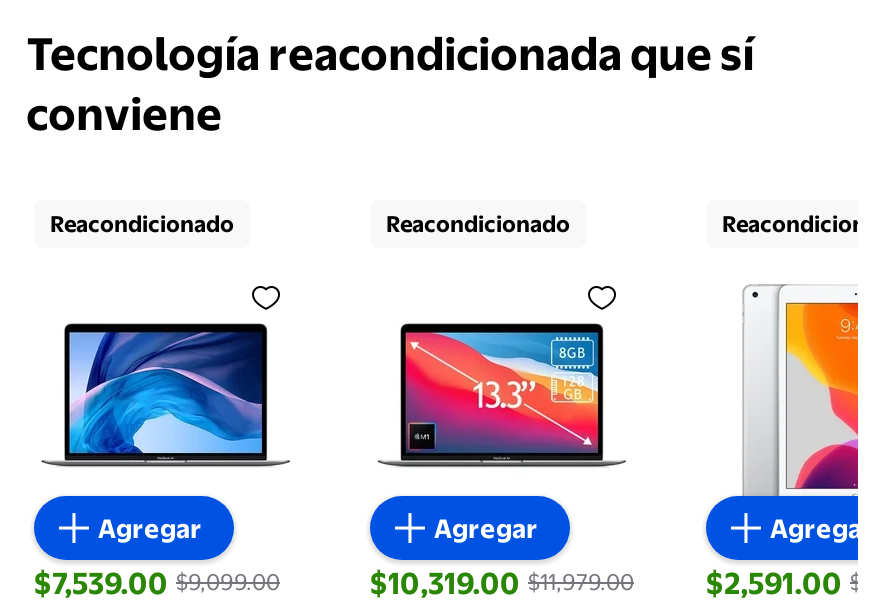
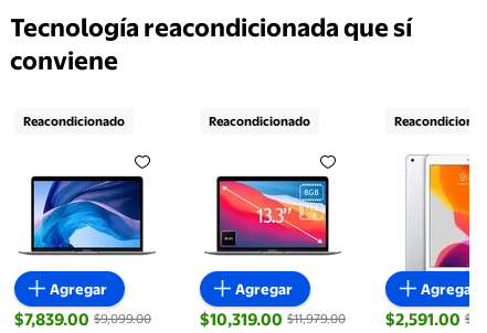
[34,564,280,602] $7,539.00 $9,099.00 -> [14,309,151,330] $7,839.00 $9,099.00

